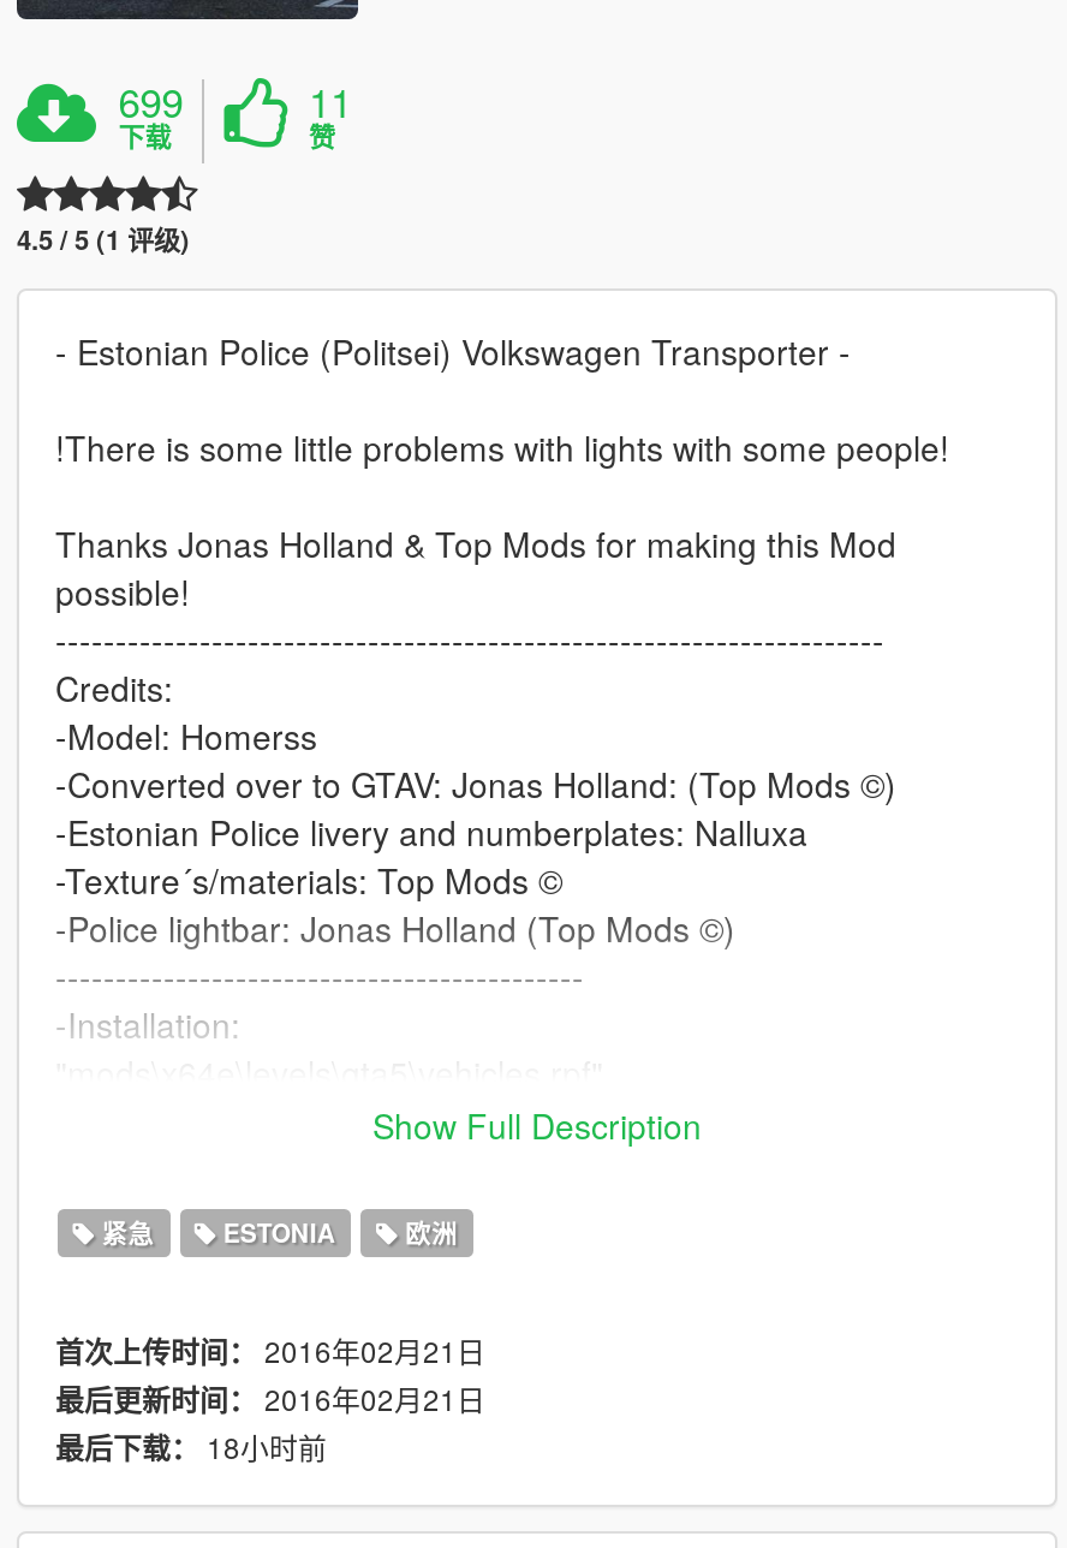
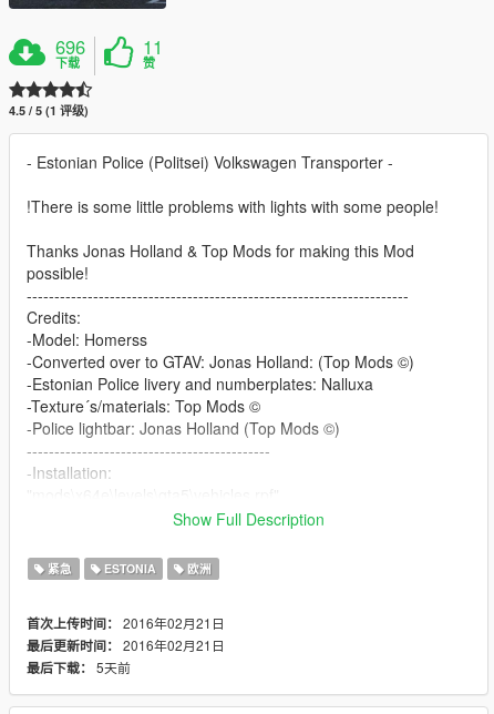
[118,73,183,130] 699 -> [56,33,86,60] 696
[55,1426,327,1469] 最后下载：18小时前 -> [27,658,131,678] 最后下载：5天前

